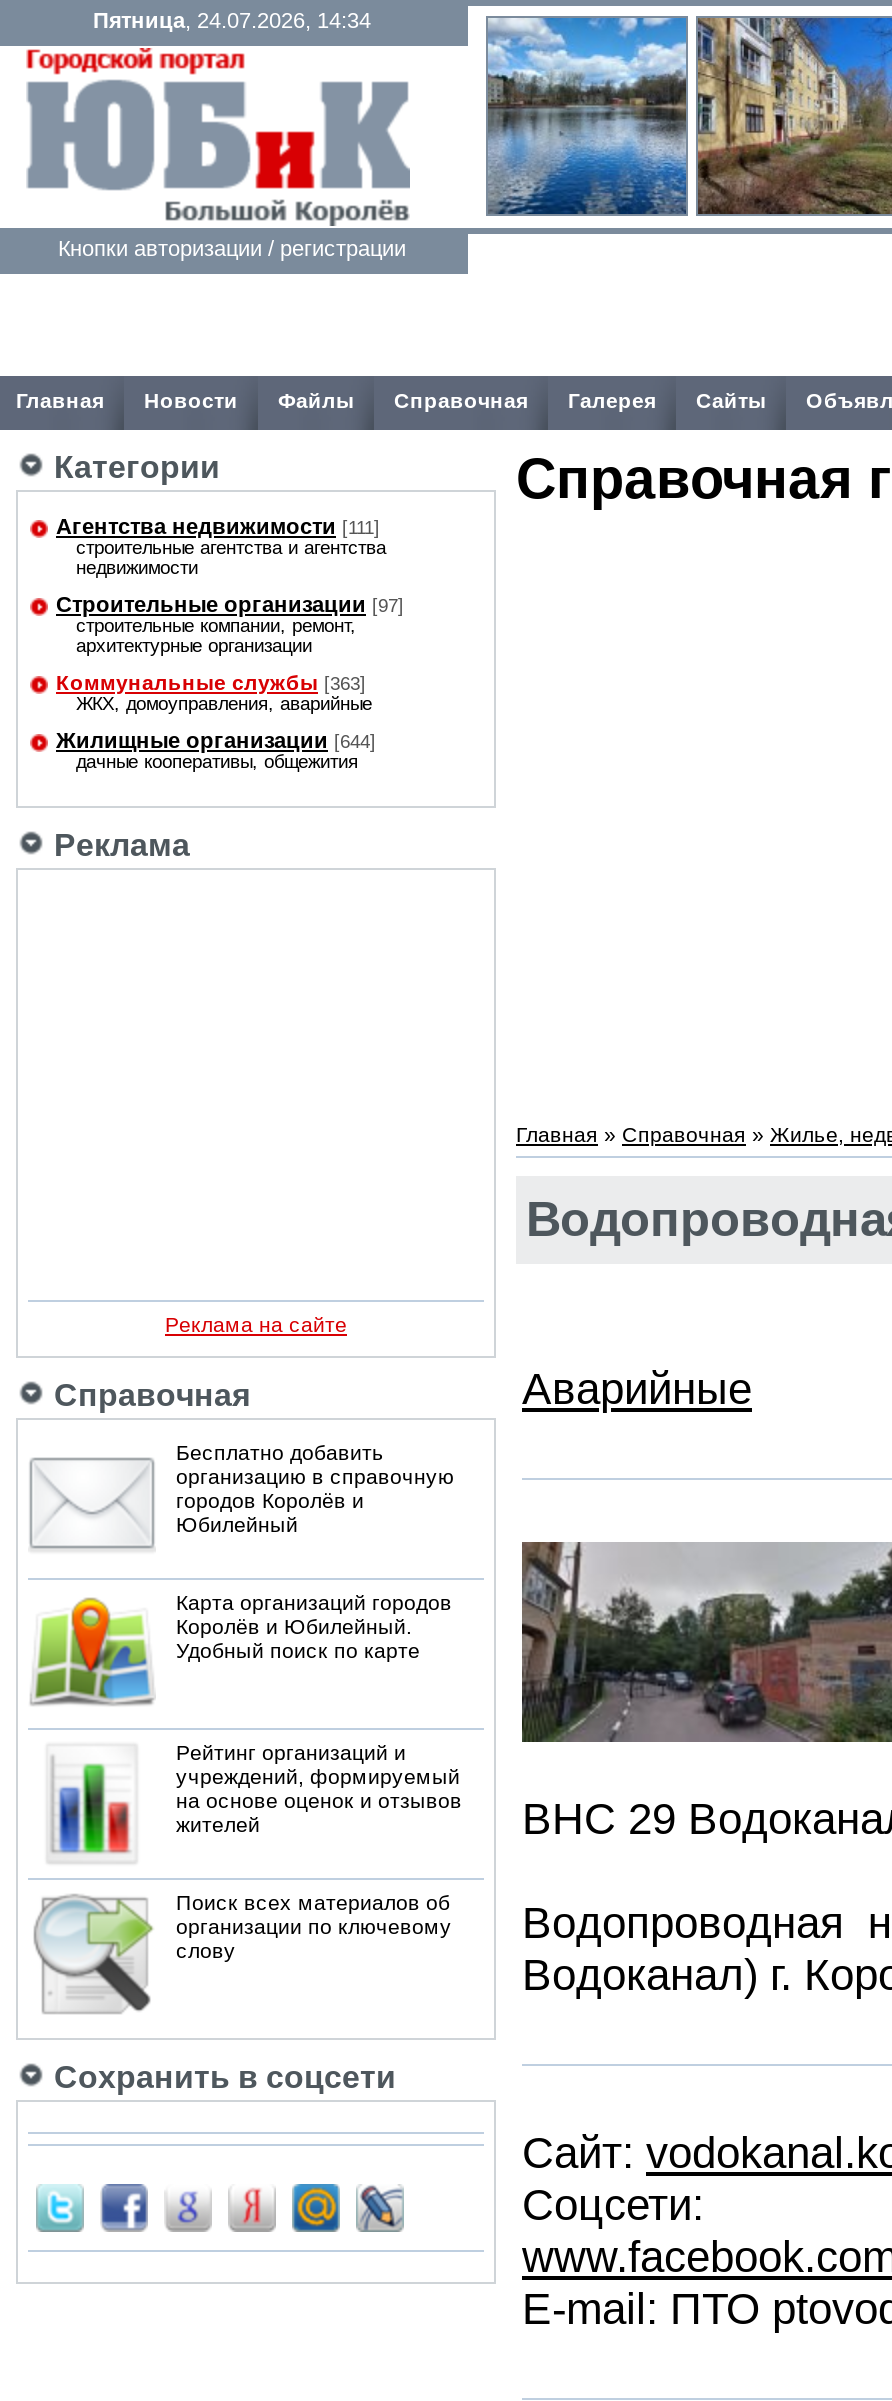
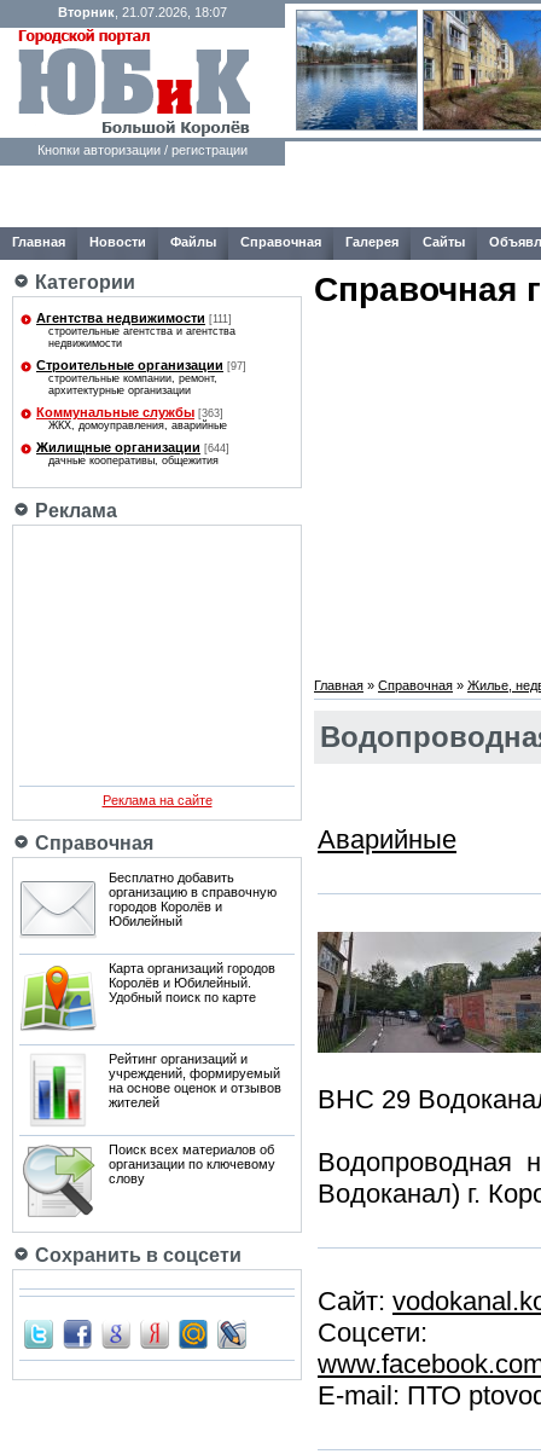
[93,8,371,32] Пятница, 24.07.2026, 14:34 -> [58,5,227,19] Вторник, 21.07.2026, 18:07

